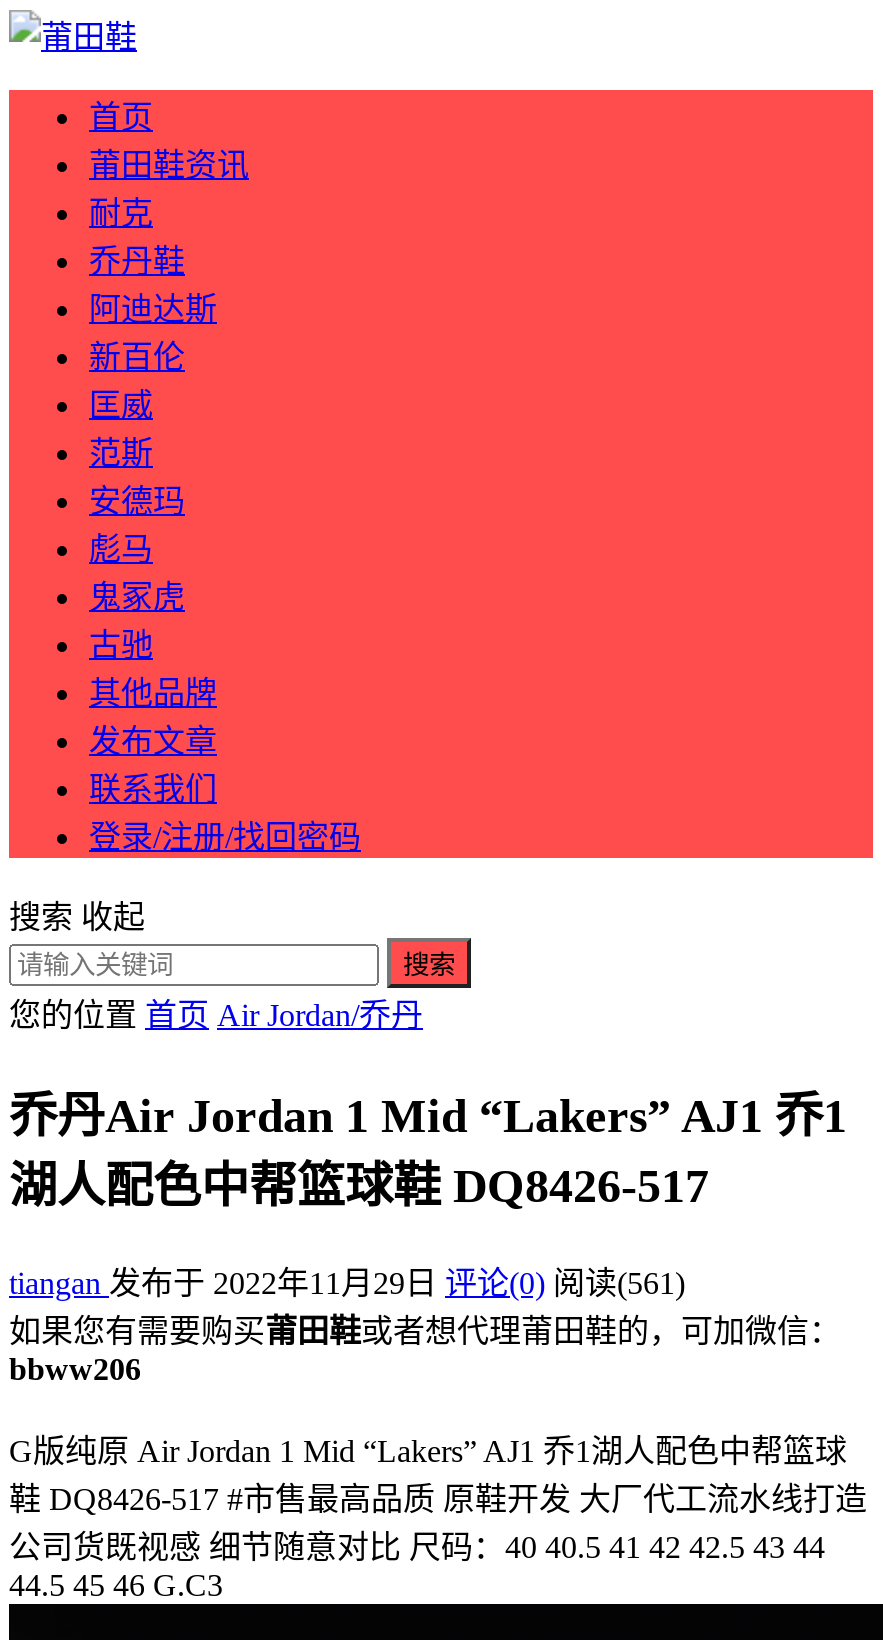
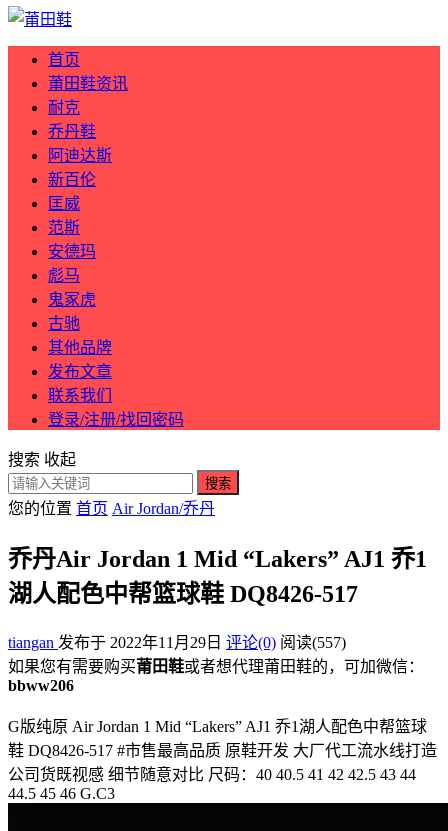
[9,1266,685,1300] tiangan发布于 2022年11月29日评论(0) 阅读(561) -> [8,634,346,651] tiangan发布于 2022年11月29日评论(0) 阅读(557)

